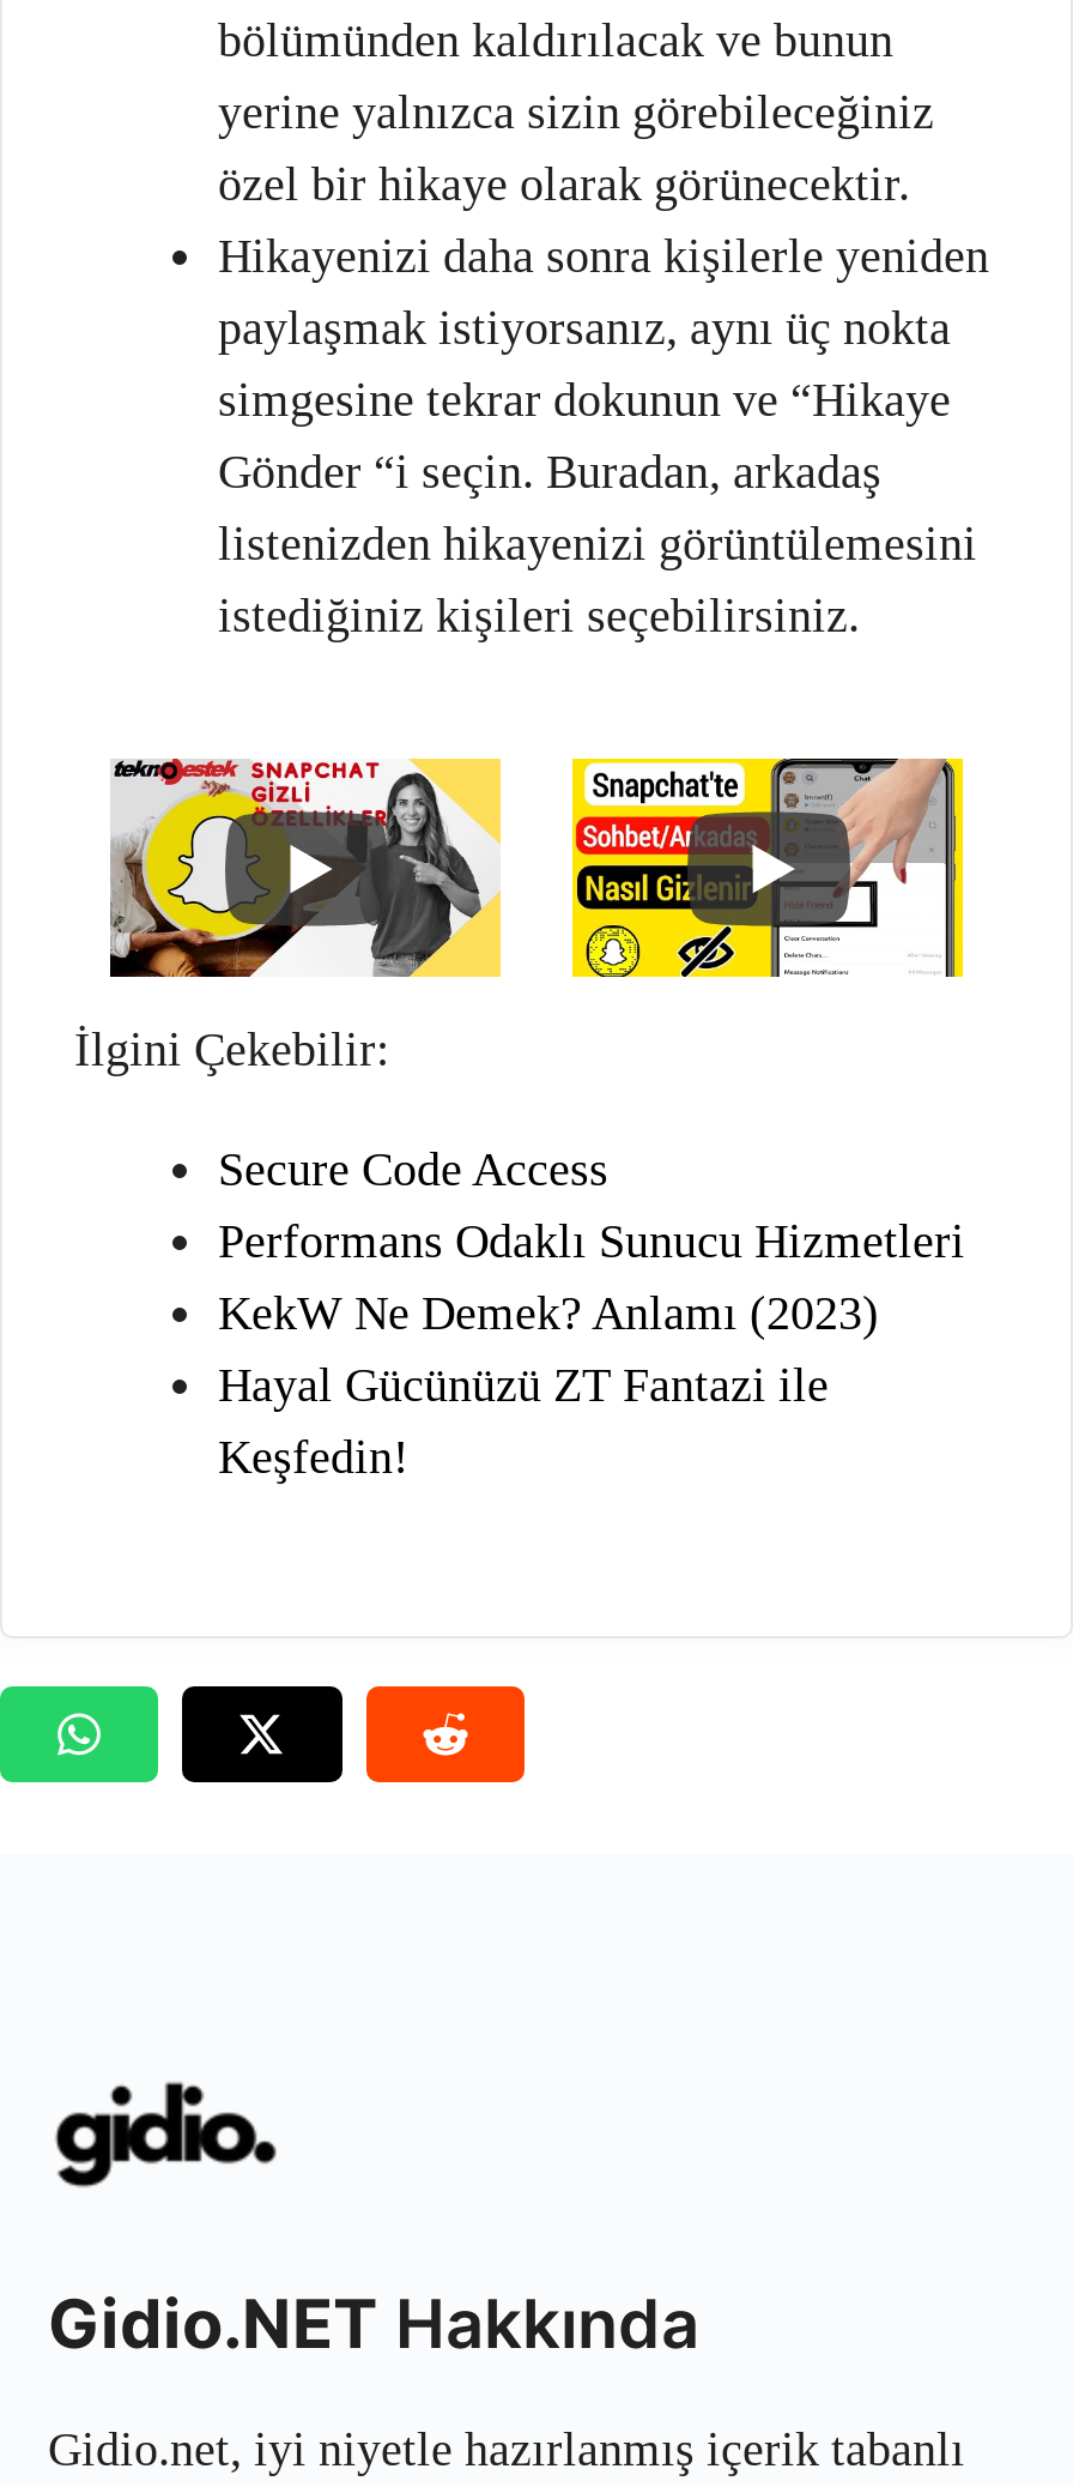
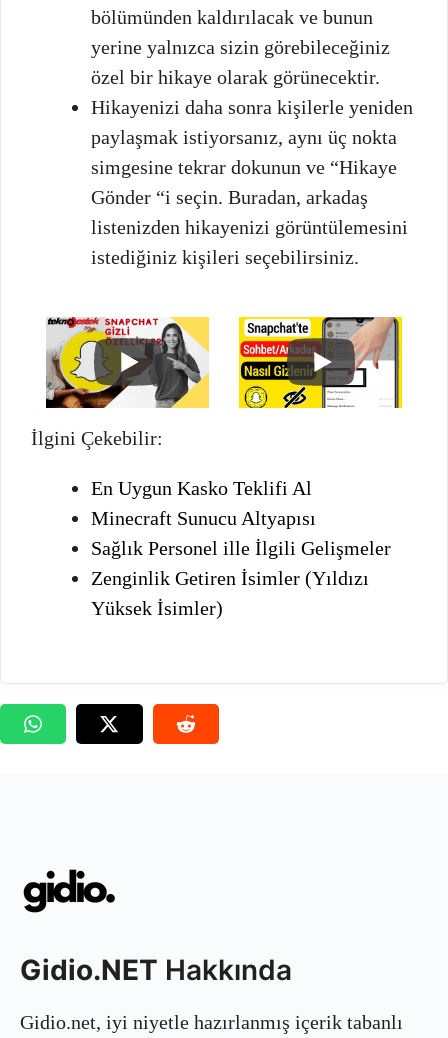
[218,1143,965,1483] Secure Code Access | Performans Odaklı Sunucu Hizmetleri | KekW Ne Demek? Anlamı (2023) | Hayal Gücünüzü ZT Fantazi ile | Keşfedin! -> [91,477,391,619] En Uygun Kasko Teklifi Al | Minecraft Sunucu Altyapısı | Sağlık Personel ille İlgili Gelişmeler | Zenginlik Getiren İsimler (Yıldızı | Yüksek İsimler)

